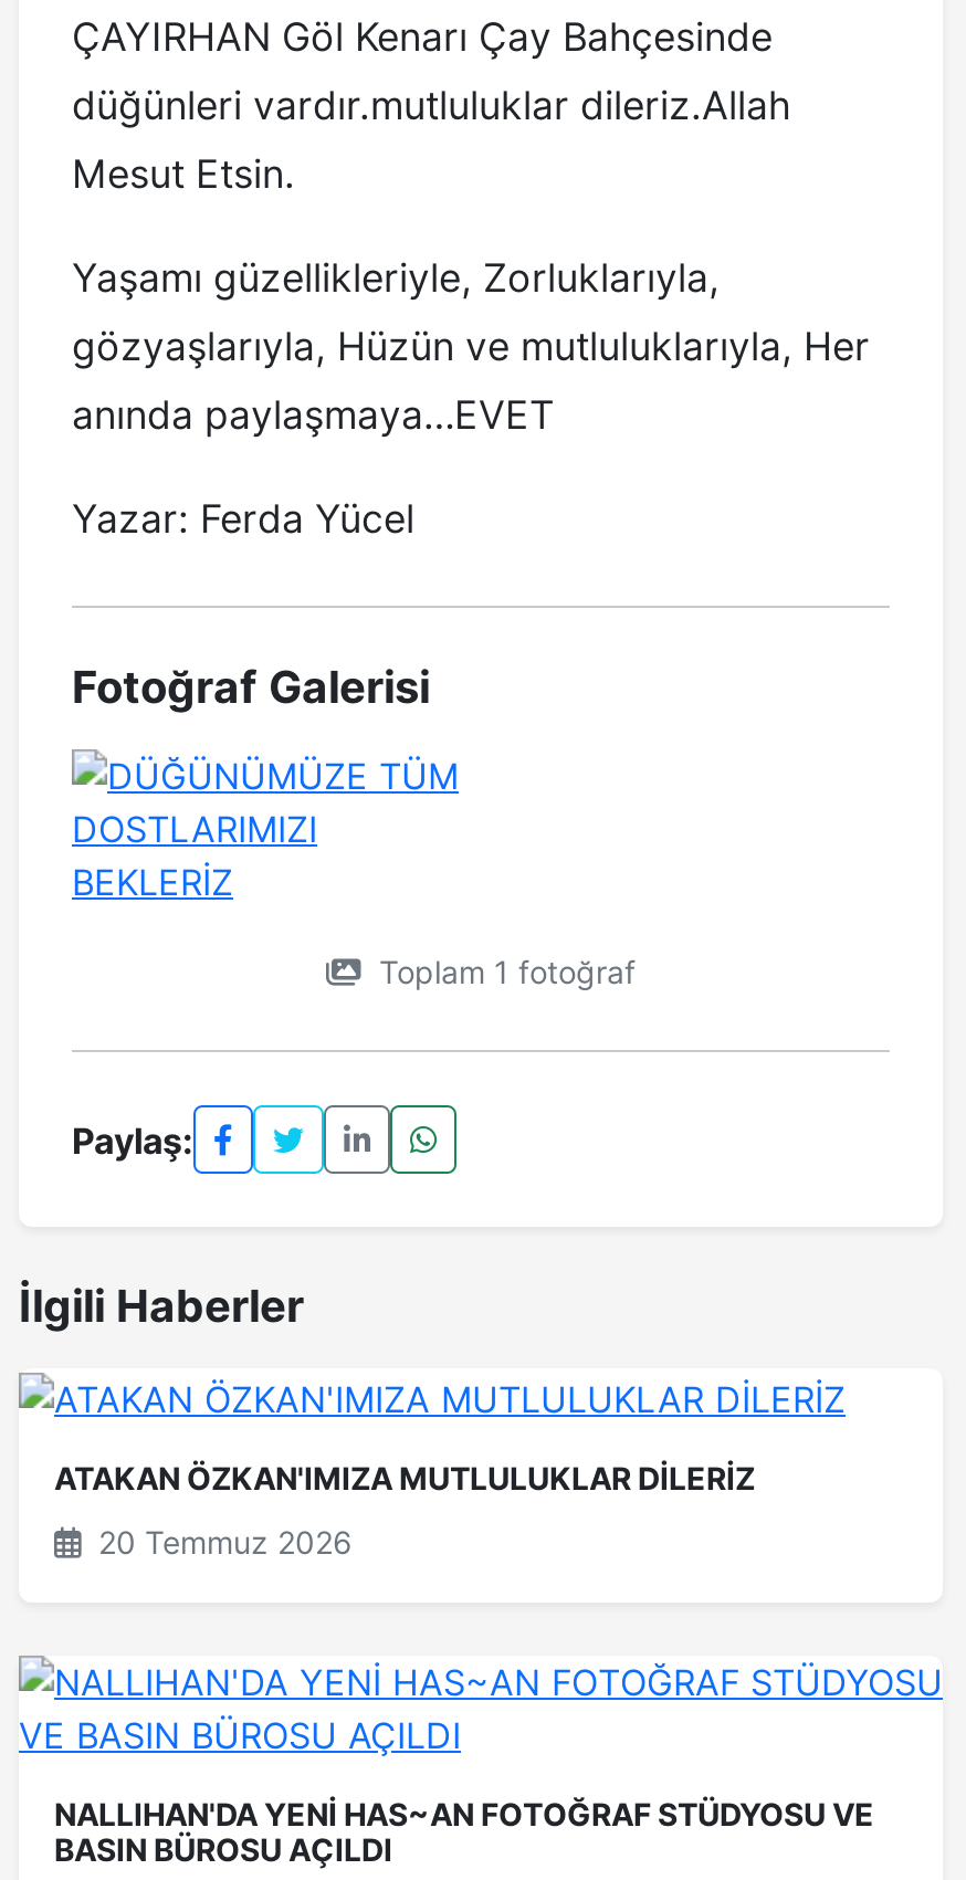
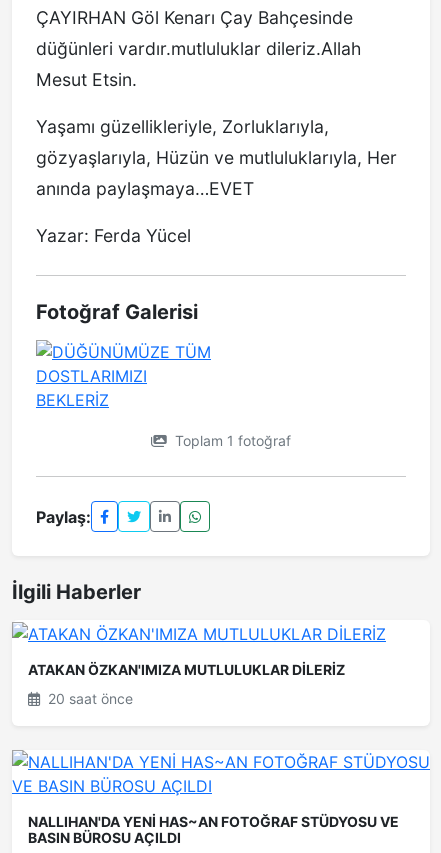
[90,1522,353,1560] 20 Temmuz 2026 -> [44,690,133,707] 20 saat önce

